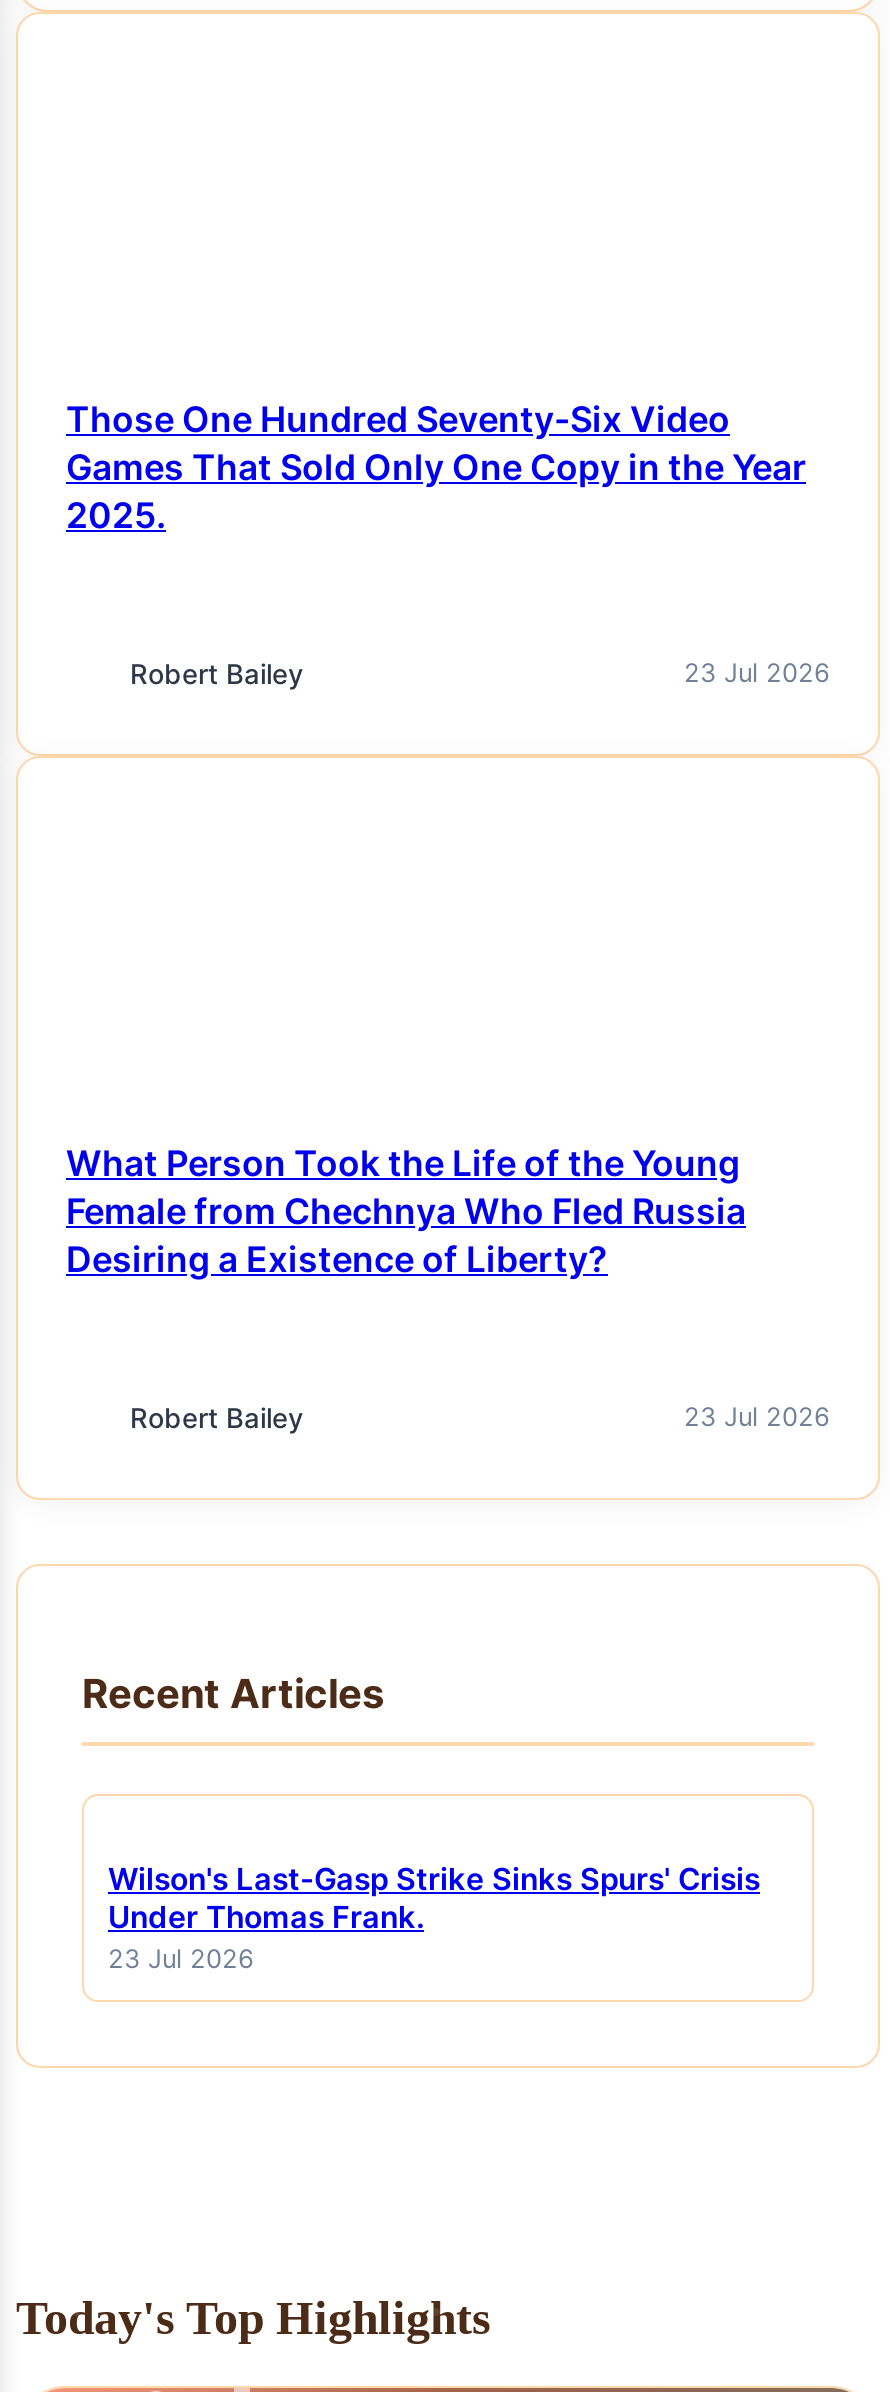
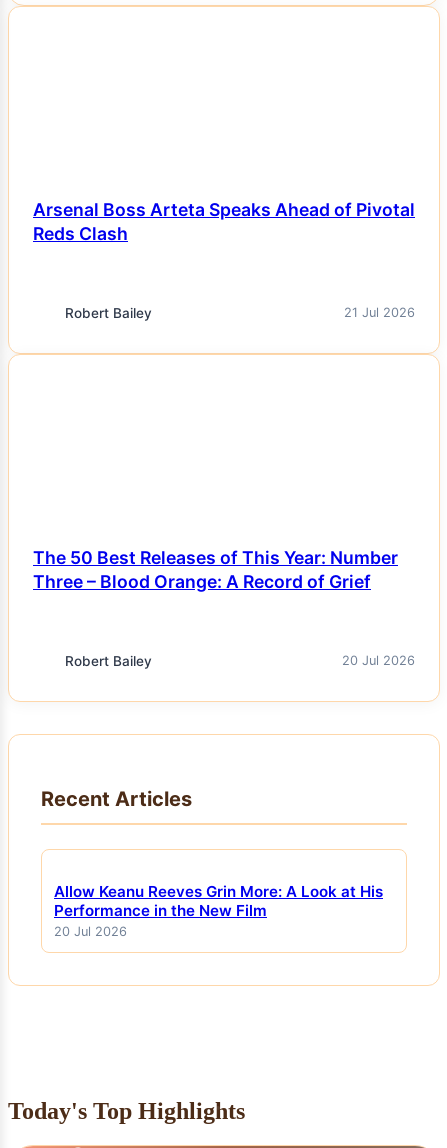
[66,399,806,537] Those One Hundred Seventy-Six Video | Games That Sold Only One Copy in the Year | 2025. -> [33,199,415,244] Arsenal Boss Arteta Speaks Ahead of Pivotal | Reds Clash
[684,659,830,689] 23 Jul 2026 -> [344,305,415,320] 21 Jul 2026
[66,1143,746,1281] What Person Took the Life of the Young | Female from Chechnya Who Fled Russia | Desiring a Existence of Liberty? -> [33,547,398,592] The 50 Best Releases of This Year: Number | Three – Blood Orange: A Record of Grief
[684,1403,830,1433] 23 Jul 2026 -> [342,653,415,668] 20 Jul 2026
[108,1860,760,1974] Wilson's Last-Gasp Strike Sinks Spurs' Crisis | Under Thomas Frank. | 23 Jul 2026 -> [54,882,383,939] Allow Keanu Reeves Grin More: A Look at His | Performance in the New Film | 20 Jul 2026

